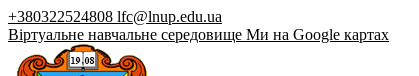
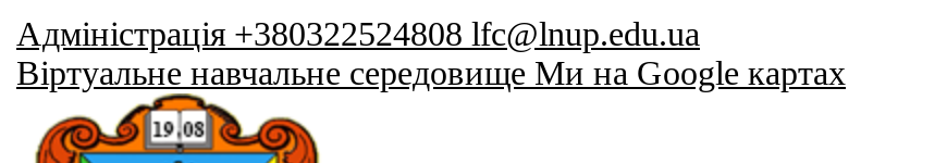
[8,8,222,25] +380322524808 lfc@lnup.edu.ua -> [16,15,700,52] Адміністрація +380322524808 lfc@lnup.edu.ua

